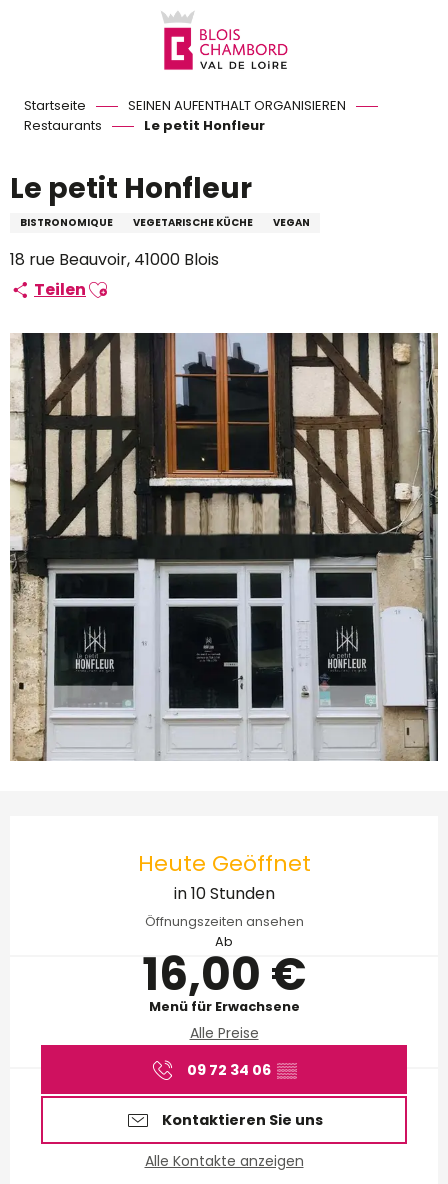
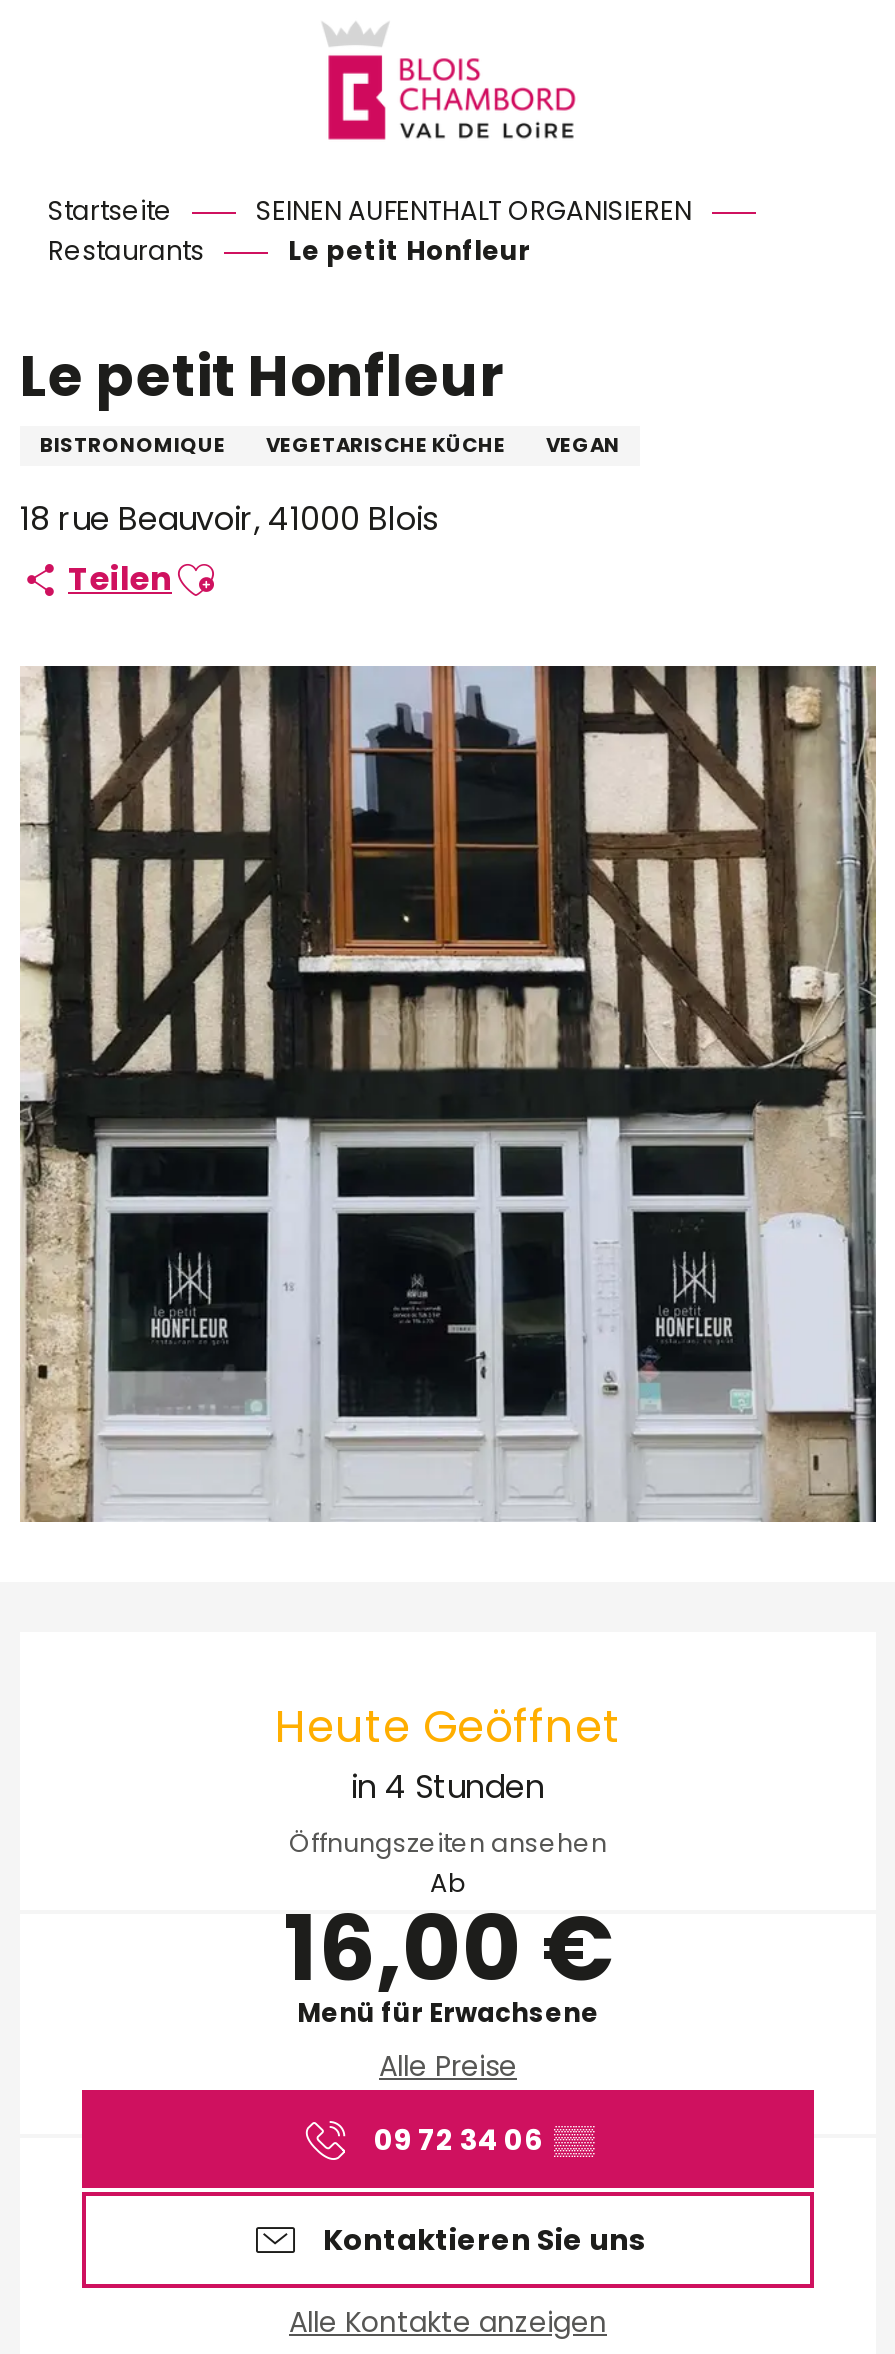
[173,882,274,905] in 10 Stunden -> [351,1764,545,1810] in 4 Stunden

